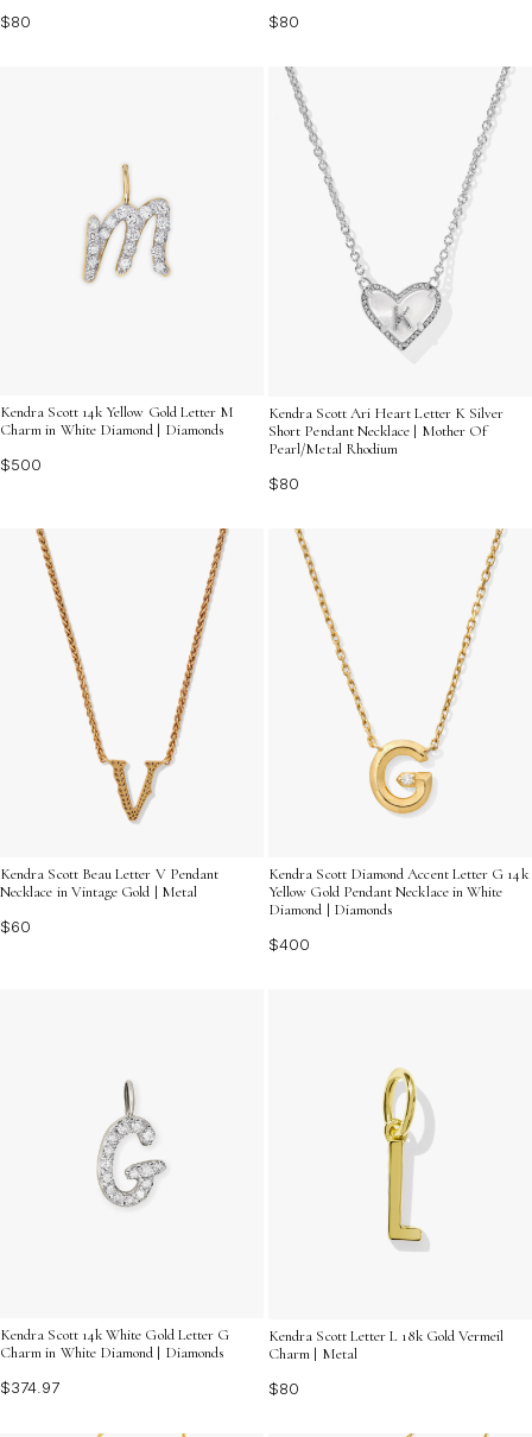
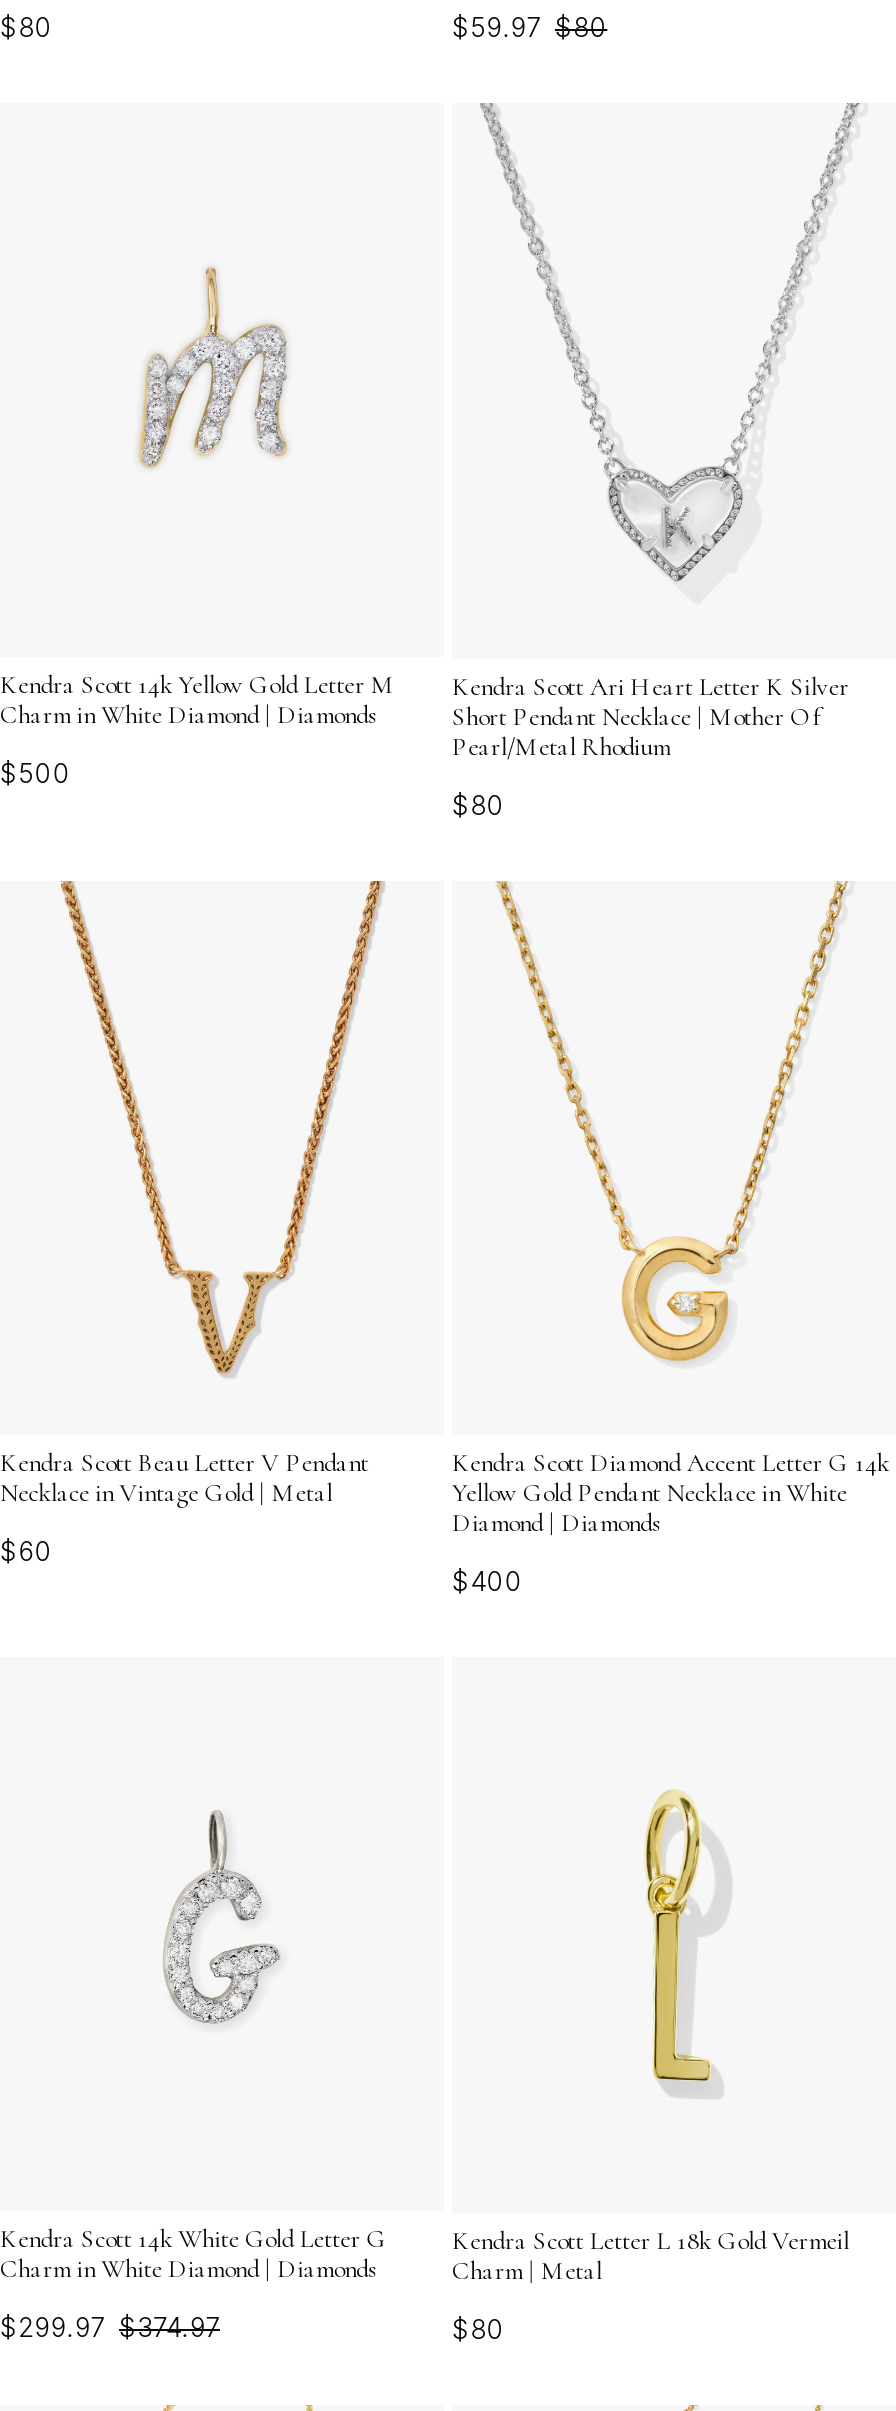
[268,12,299,31] $80 -> [452,11,607,43] $59.97 $80
[0,1378,60,1397] $374.97 -> [0,2312,220,2344] $299.97 $374.97

